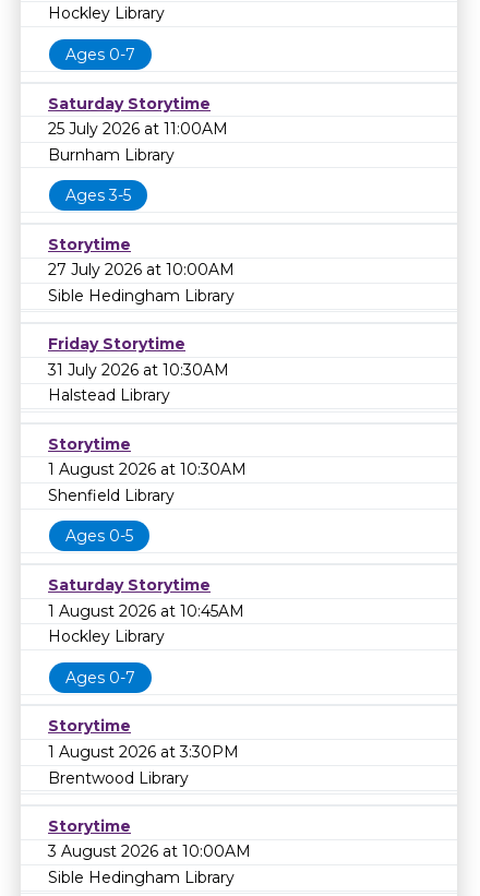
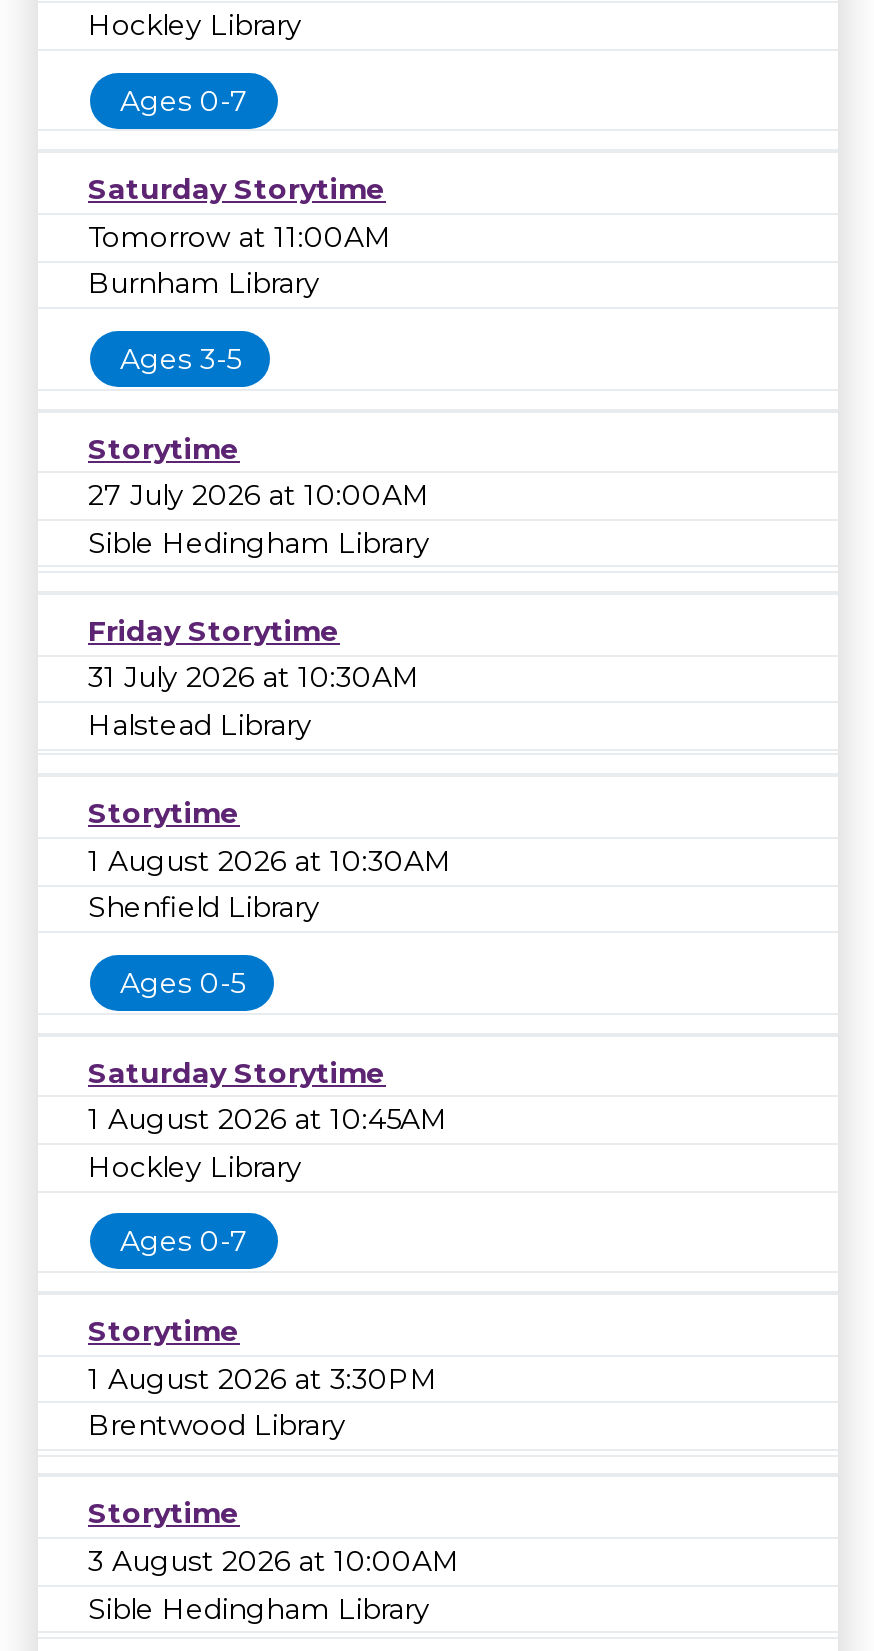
[48,119,228,139] 25 July 2026 at 11:00AM -> [88,218,392,254] Tomorrow at 11:00AM

